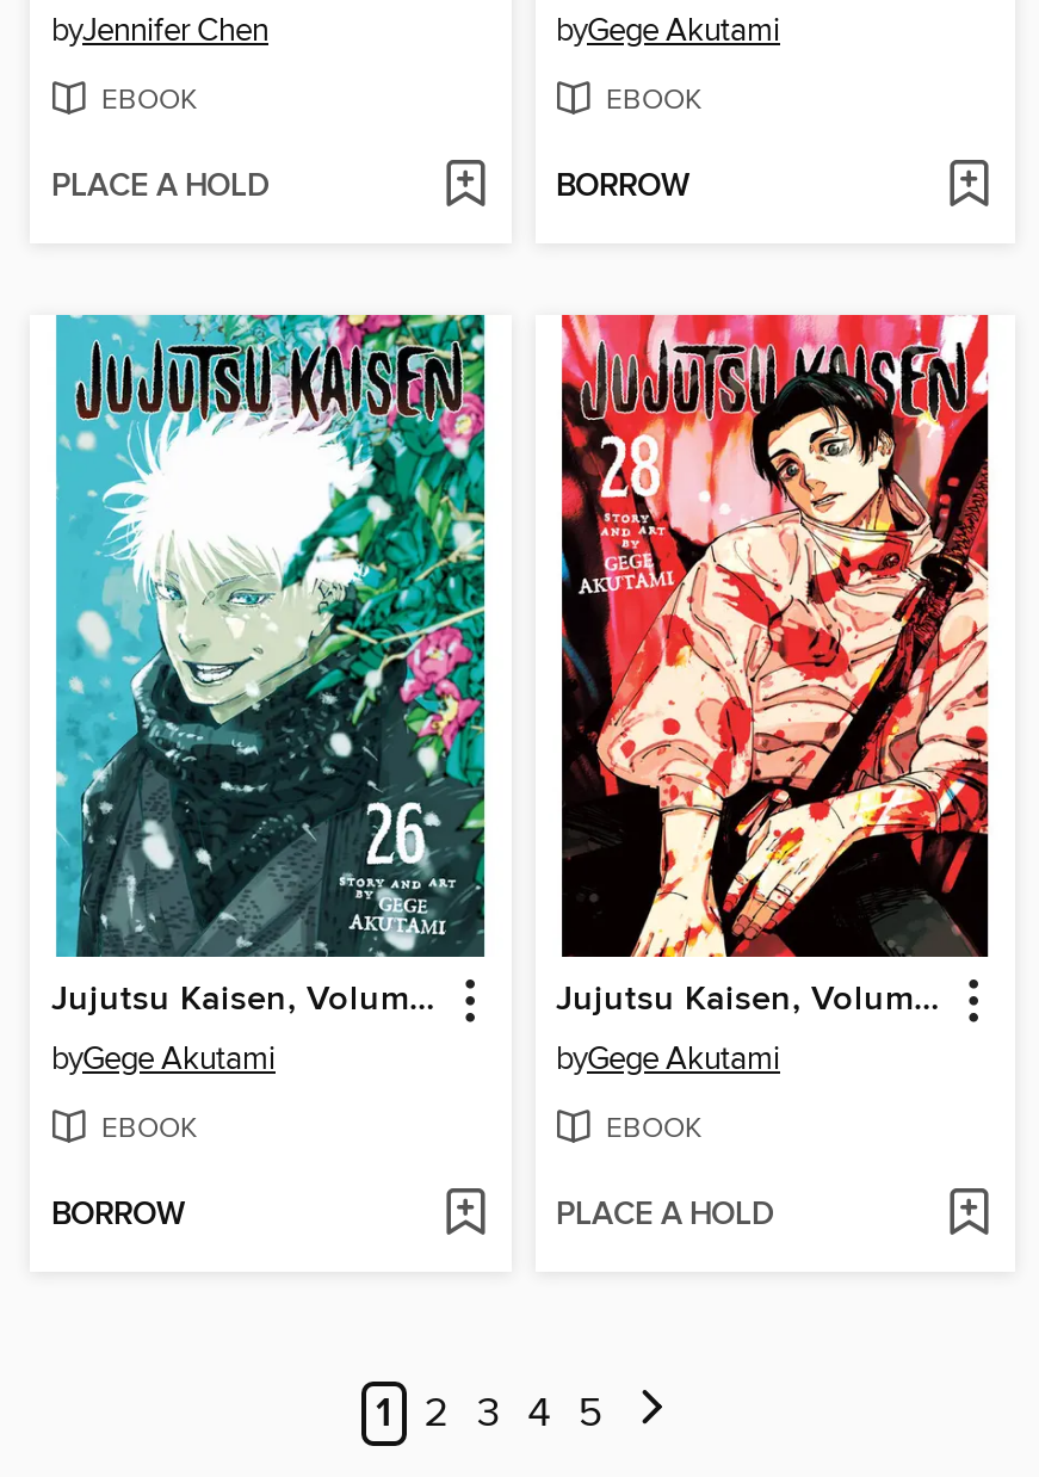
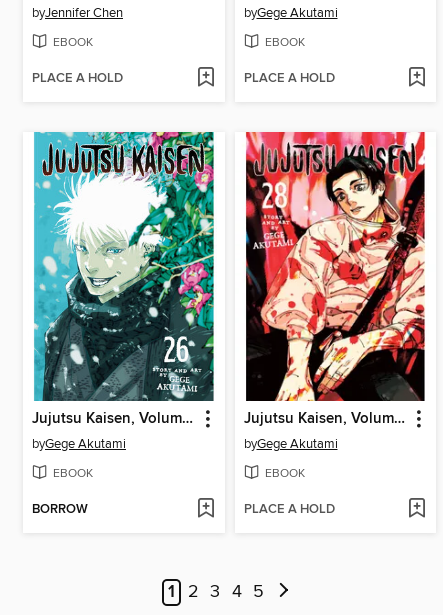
[556,167,689,208] BORROW -> [243,70,334,87] PLACE A HOLD

